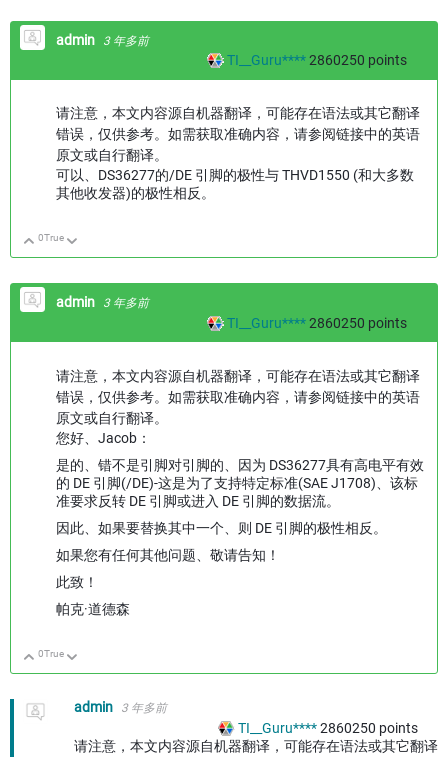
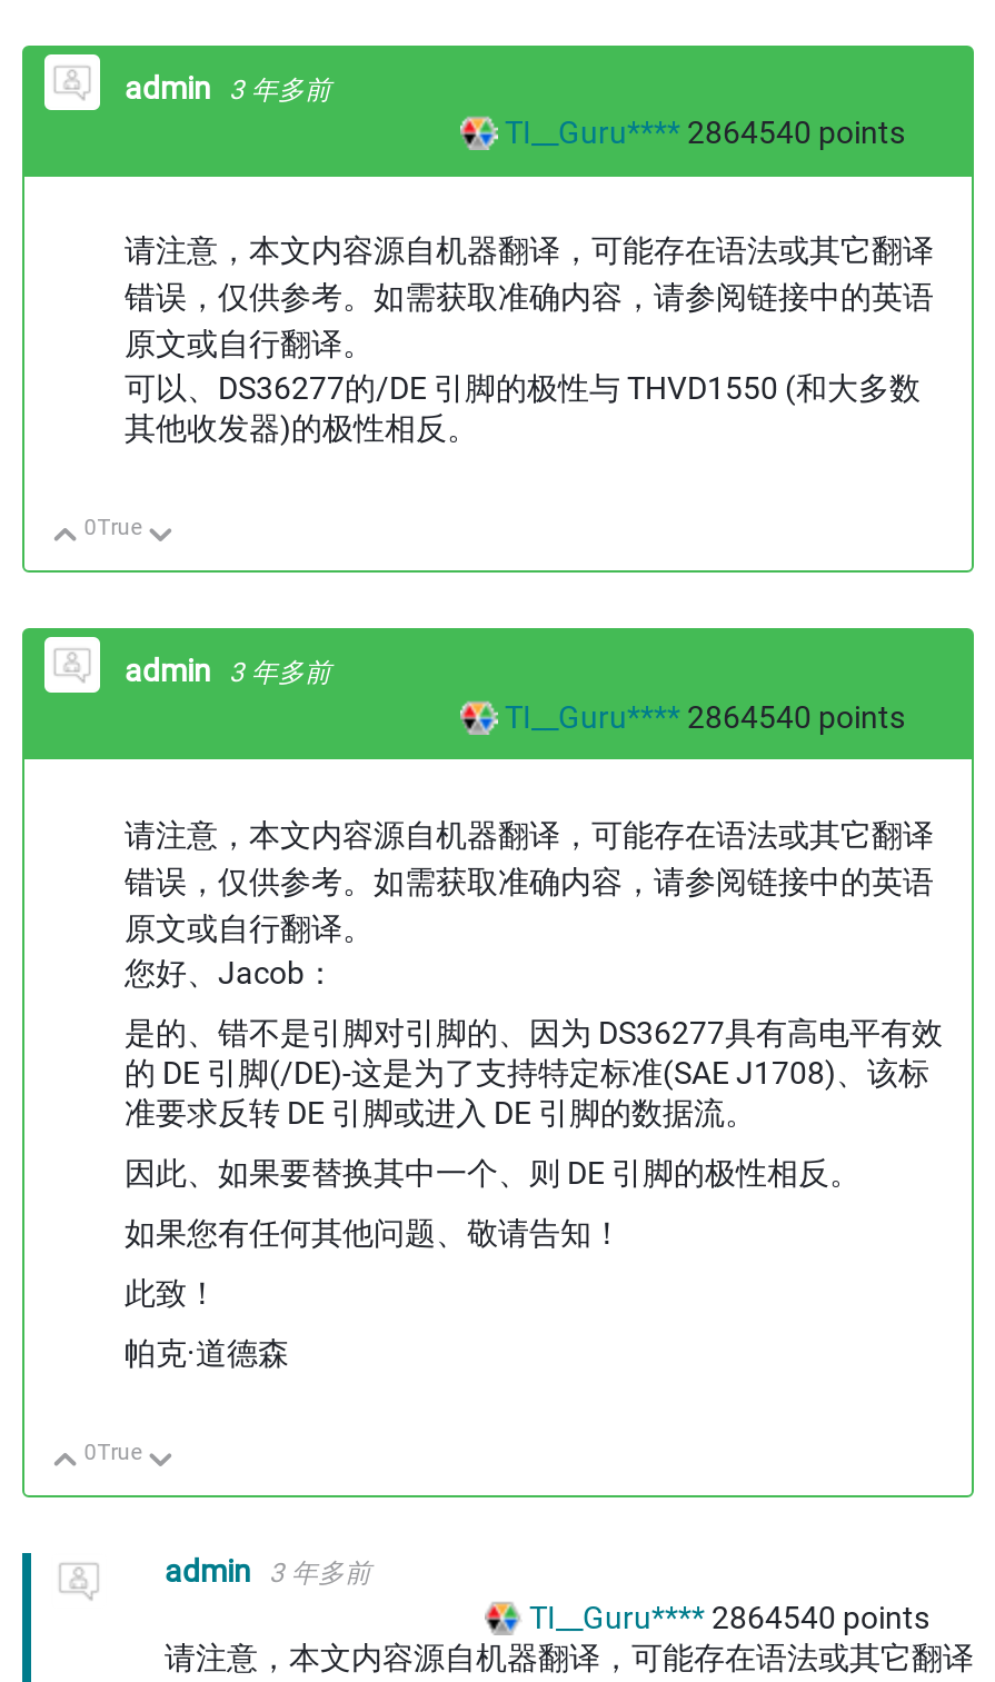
[227,52,407,68] TI__Guru**** 2860250 points -> [505,115,905,151] TI__Guru**** 2864540 points
[227,315,407,331] TI__Guru**** 2860250 points -> [505,699,905,734] TI__Guru**** 2864540 points
[238,720,418,736] TI__Guru**** 2860250 points -> [529,1599,929,1635] TI__Guru**** 2864540 points

